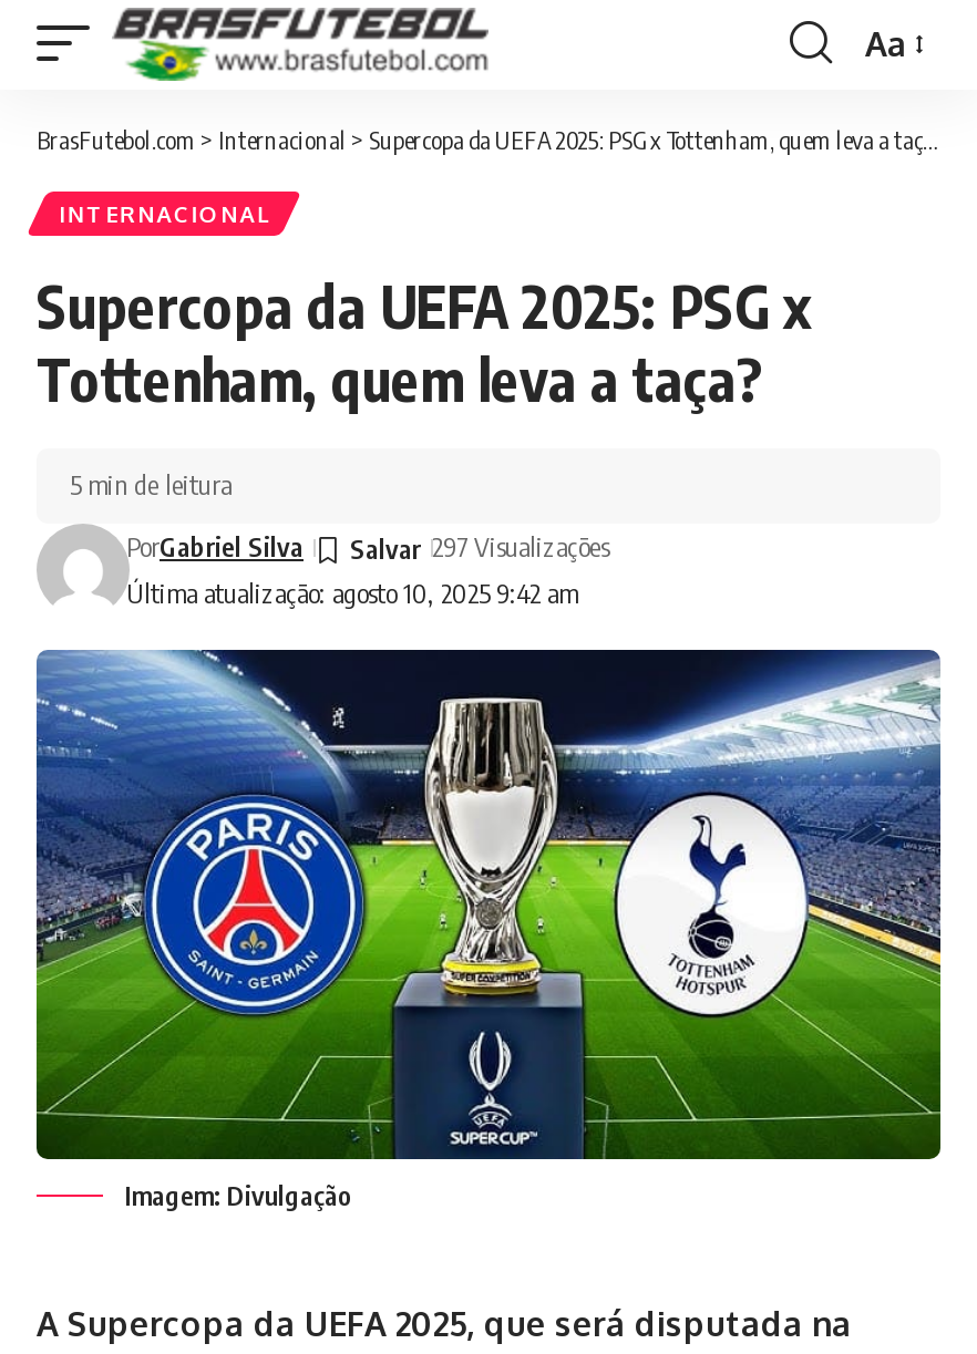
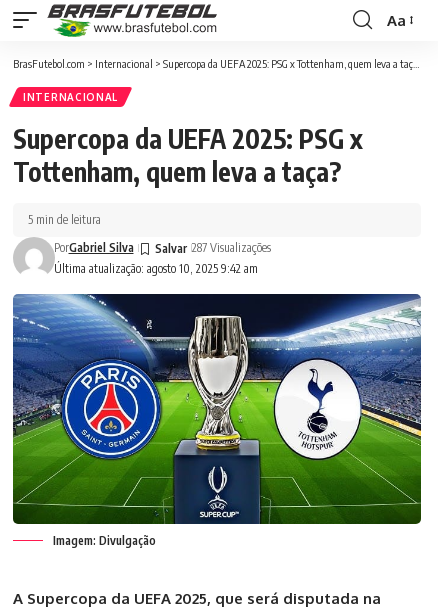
[432,530,609,564] 297 Visualizações -> [191,240,270,255] 287 Visualizações

